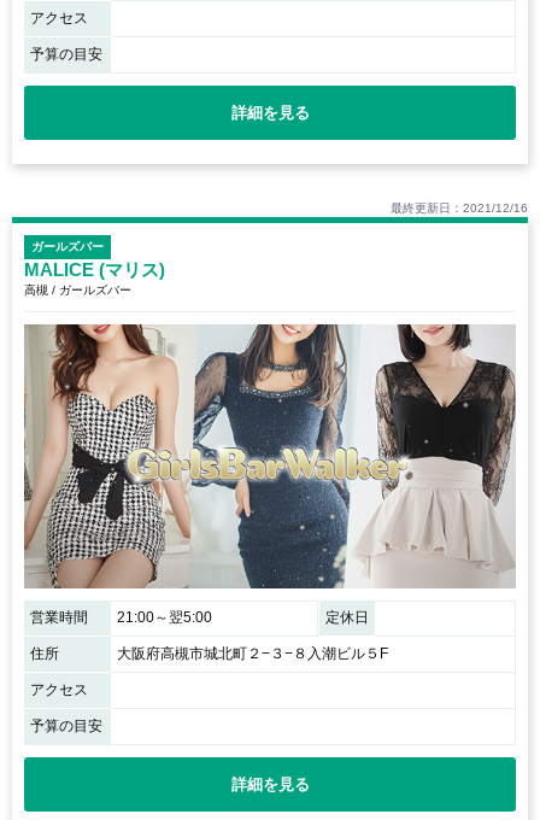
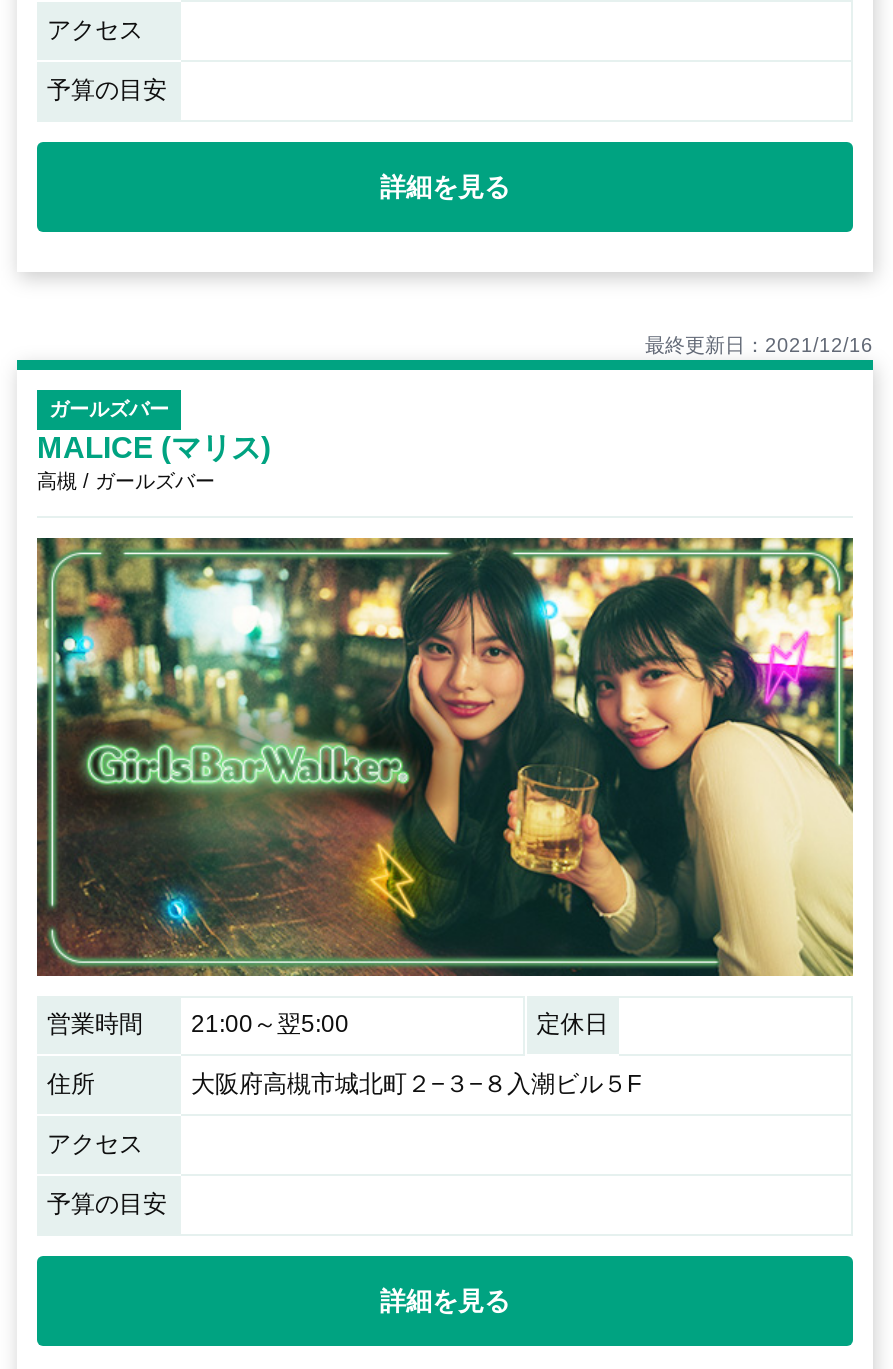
[23,323,517,588] [image] -> [35,536,855,978] [image]

